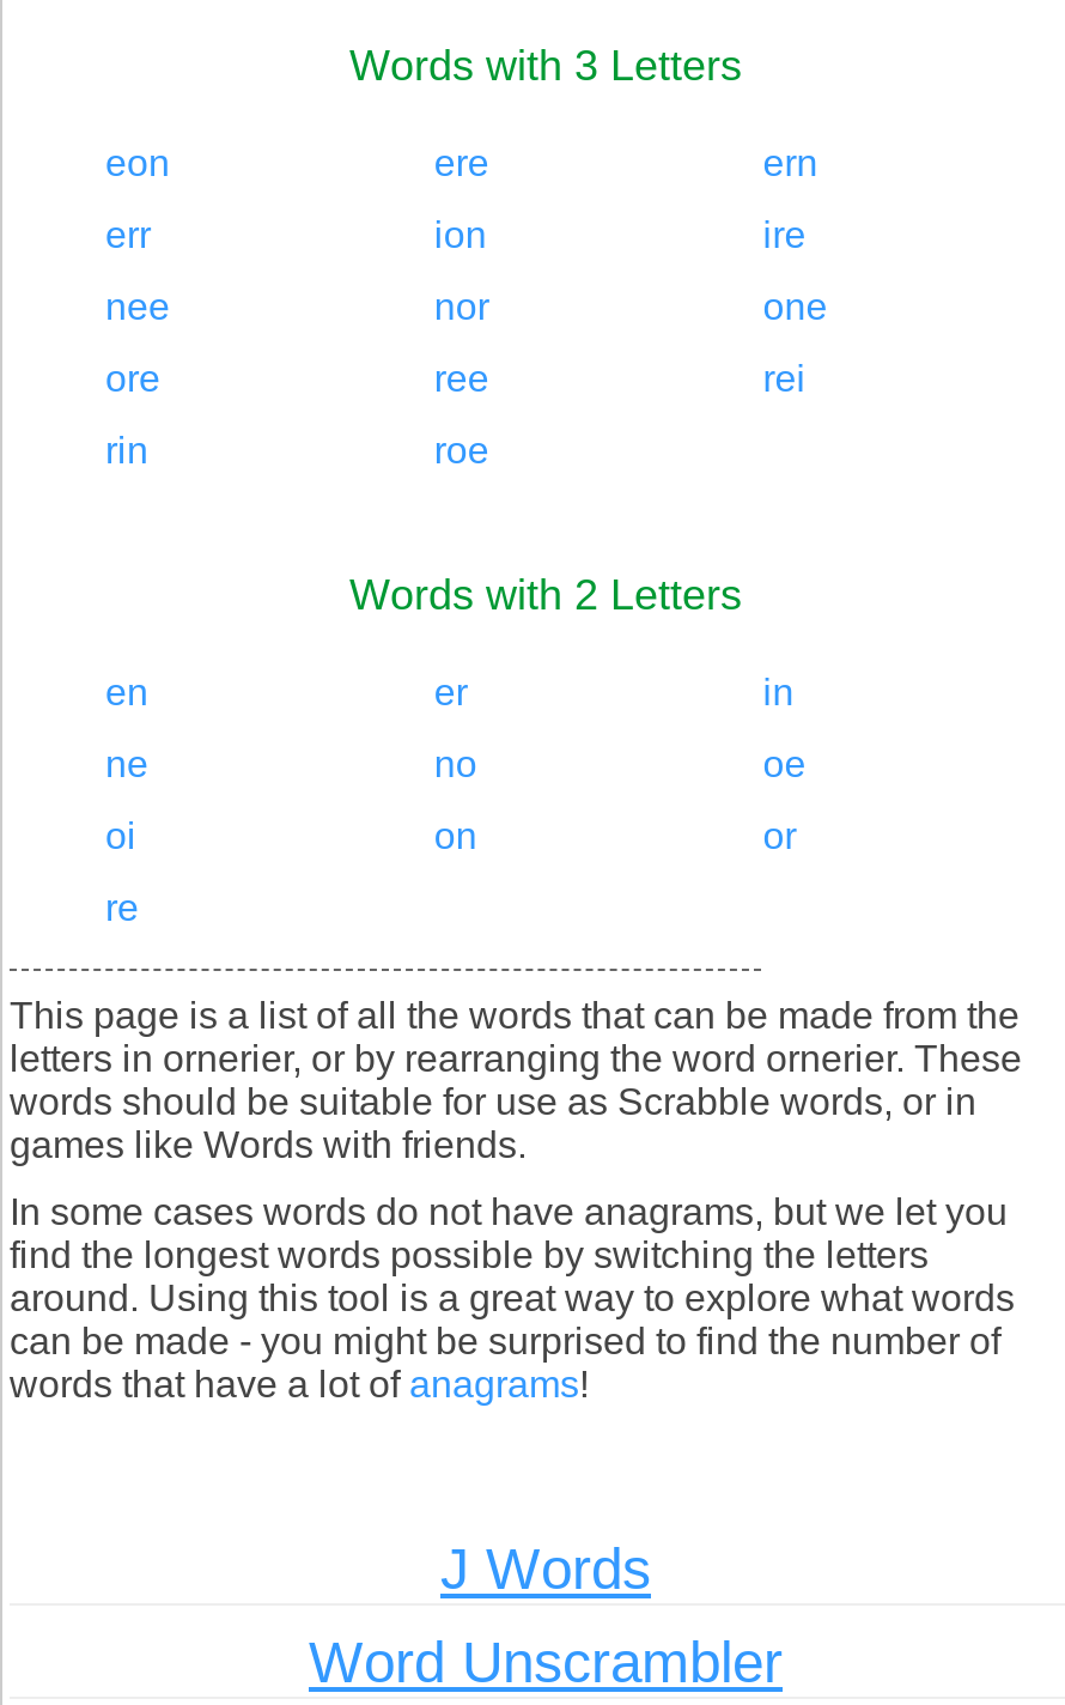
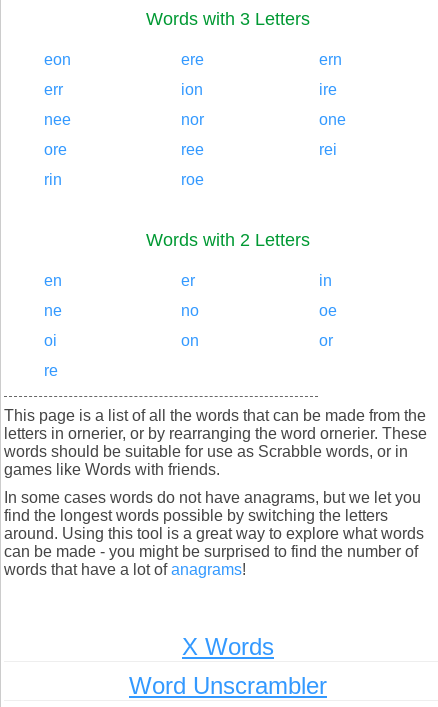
[440,1536,651,1601] J Words -> [182,633,274,660] X Words

